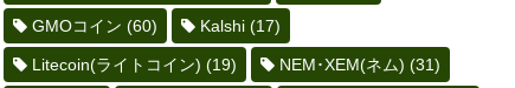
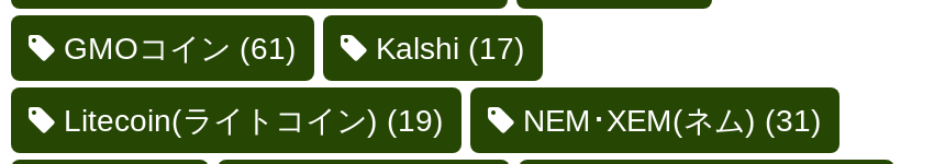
[32,16,157,35] GMOコイン(60) -> [64,30,297,65] GMOコイン(61)

